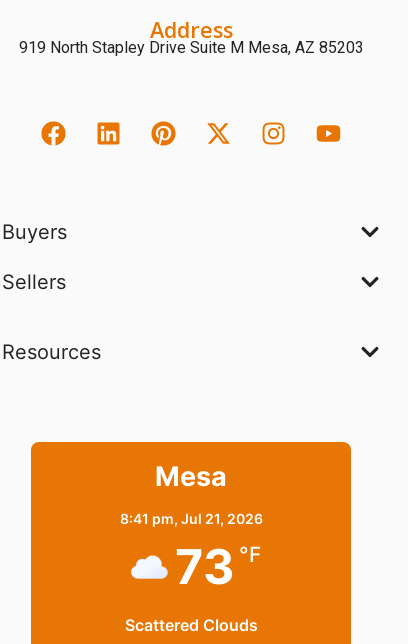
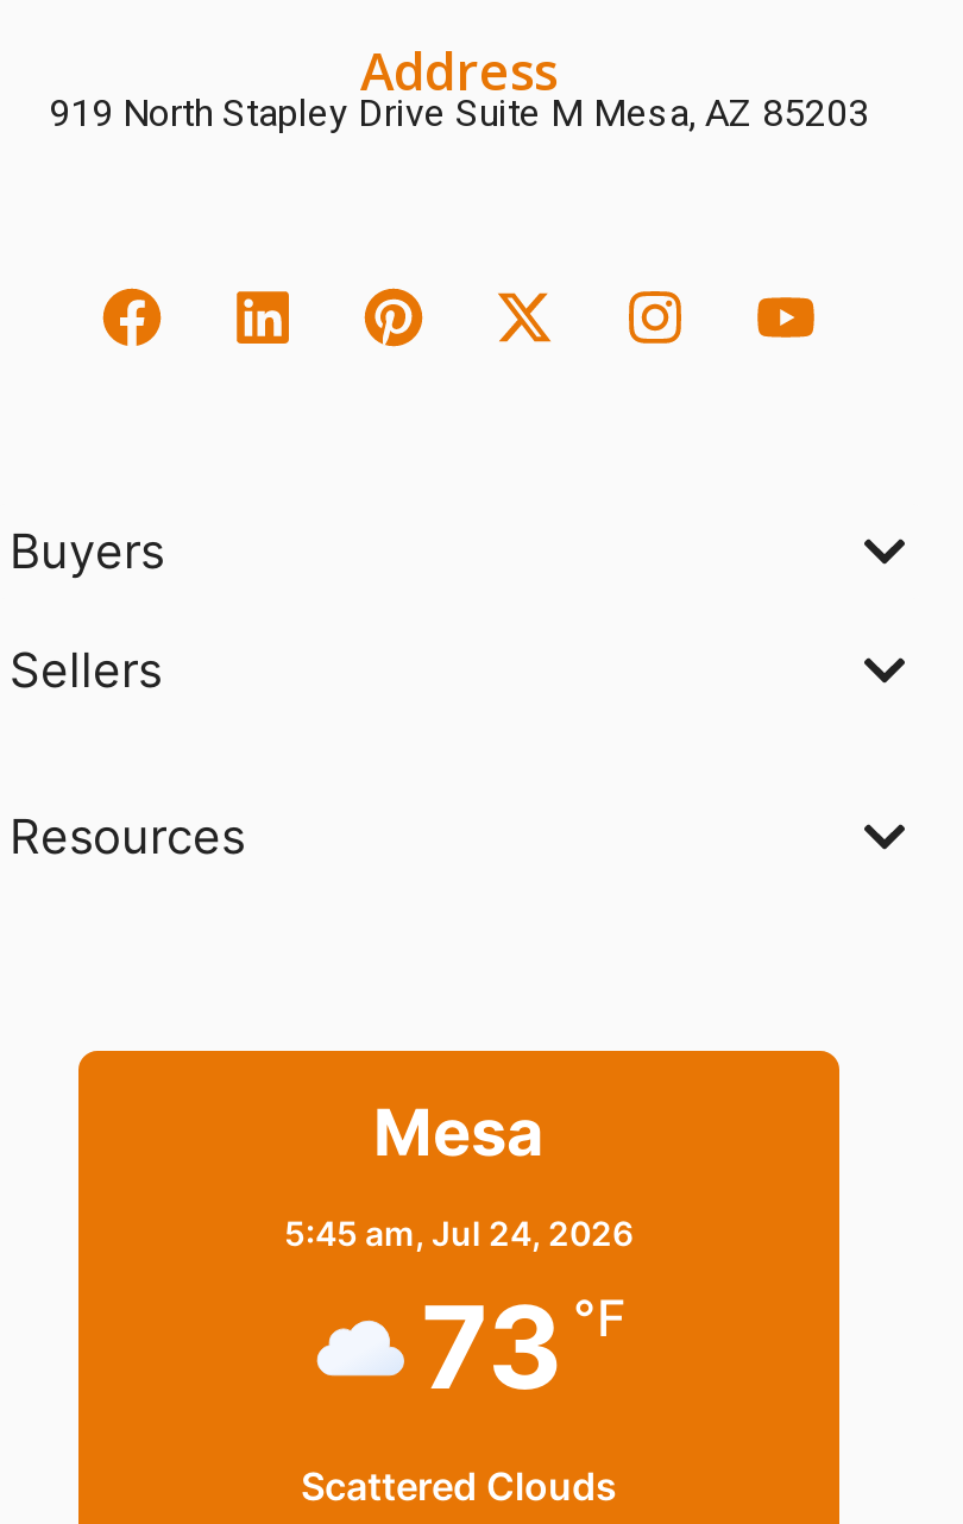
[119,510,262,527] 8:41 pm, Jul 21, 2026 -> [284,1211,634,1252] 5:45 am, Jul 24, 2026

